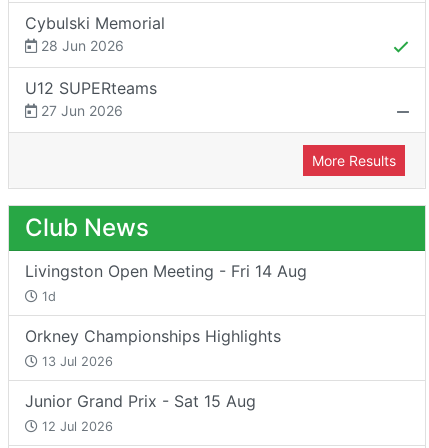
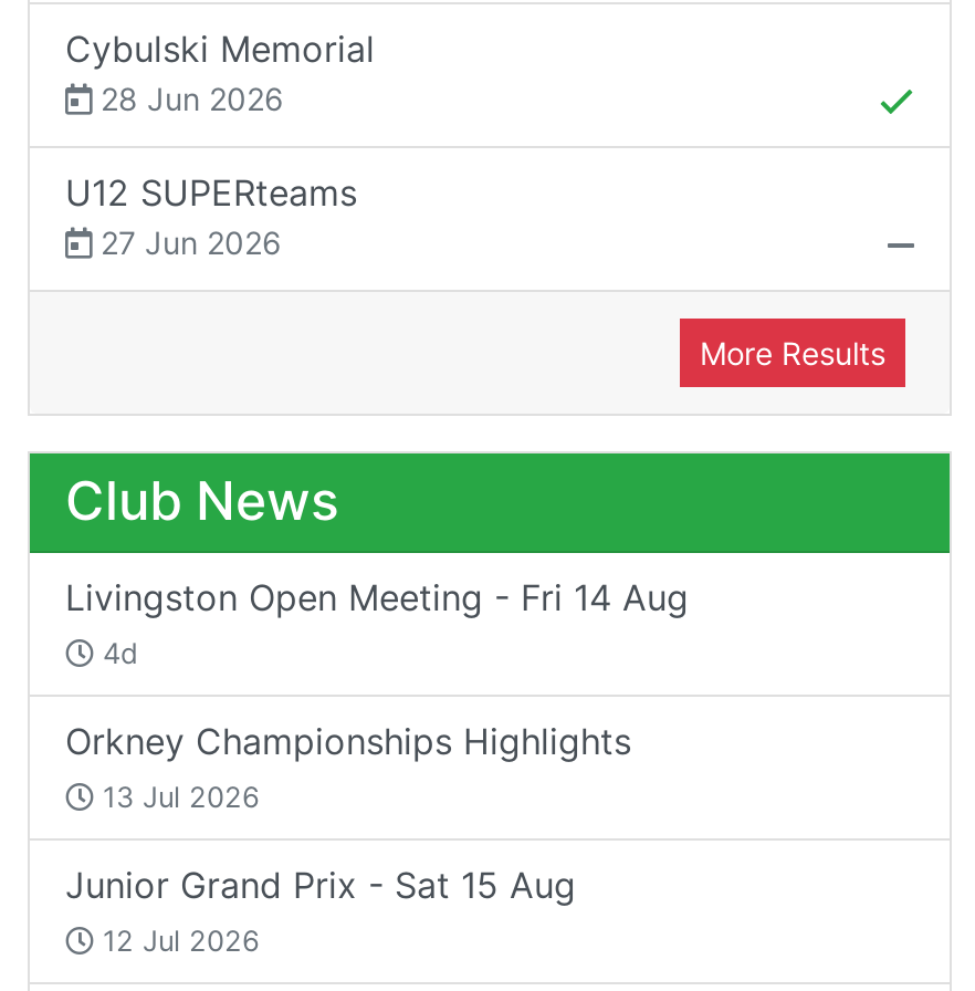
[38,289,56,304] 1d -> [94,636,138,670] 4d

